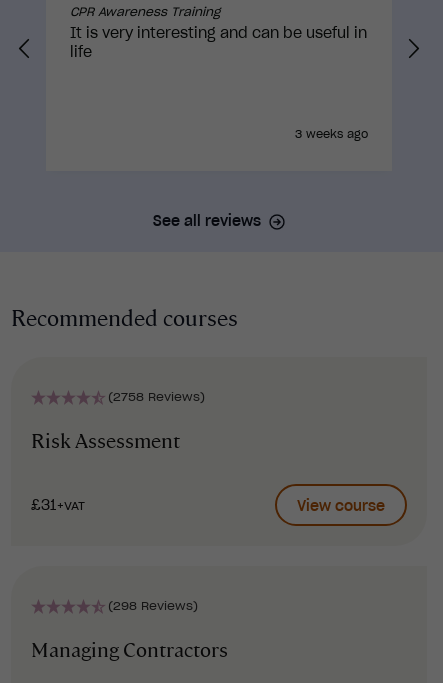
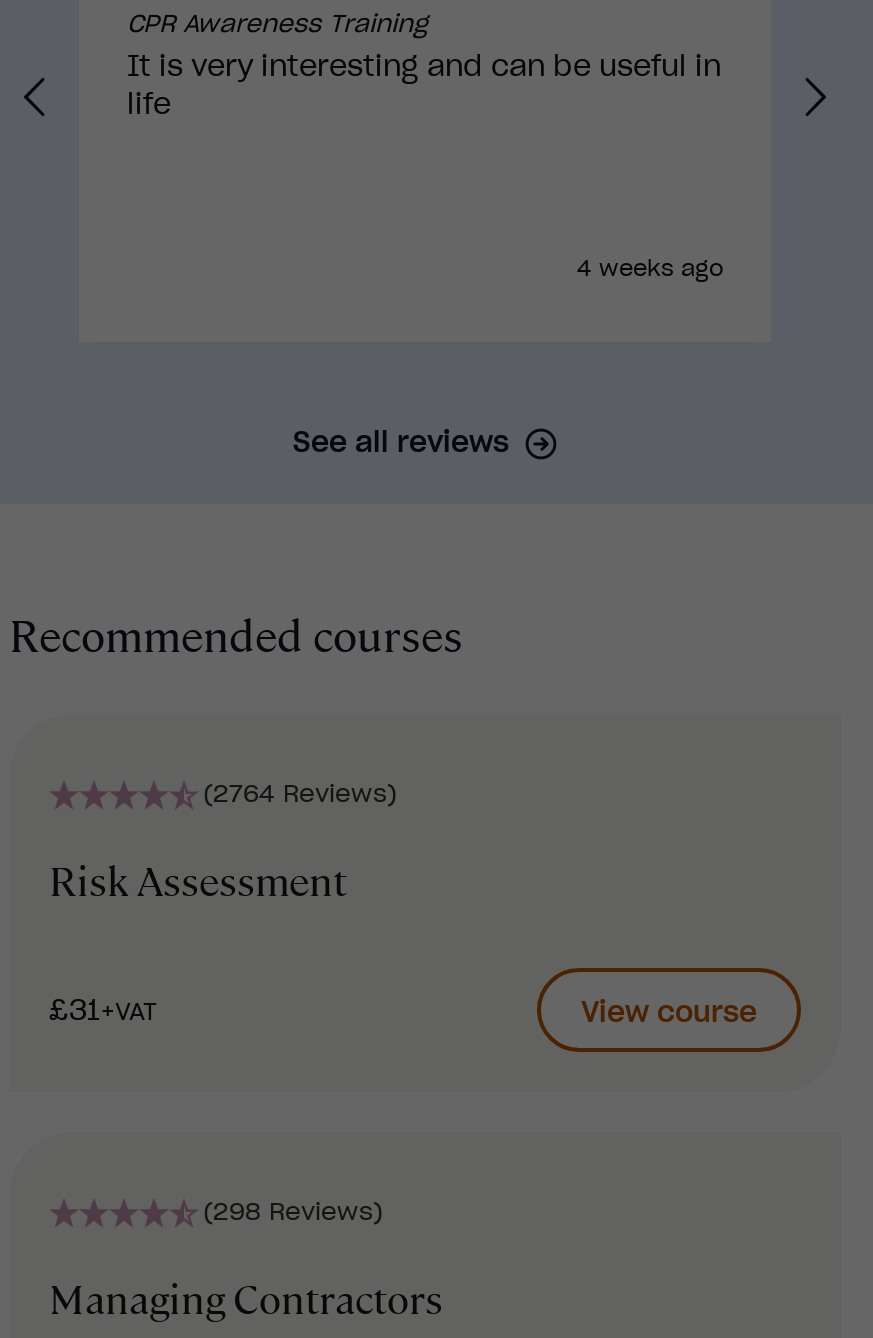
[295,127,368,141] 3 weeks ago -> [577,255,723,283] 4 weeks ago
[108,389,205,404] (2758 Reviews) -> [203,779,397,809] (2764 Reviews)

